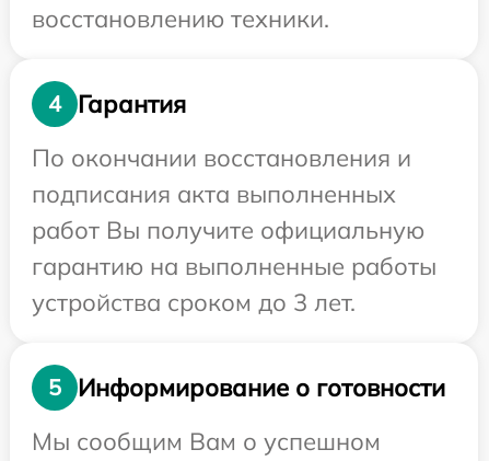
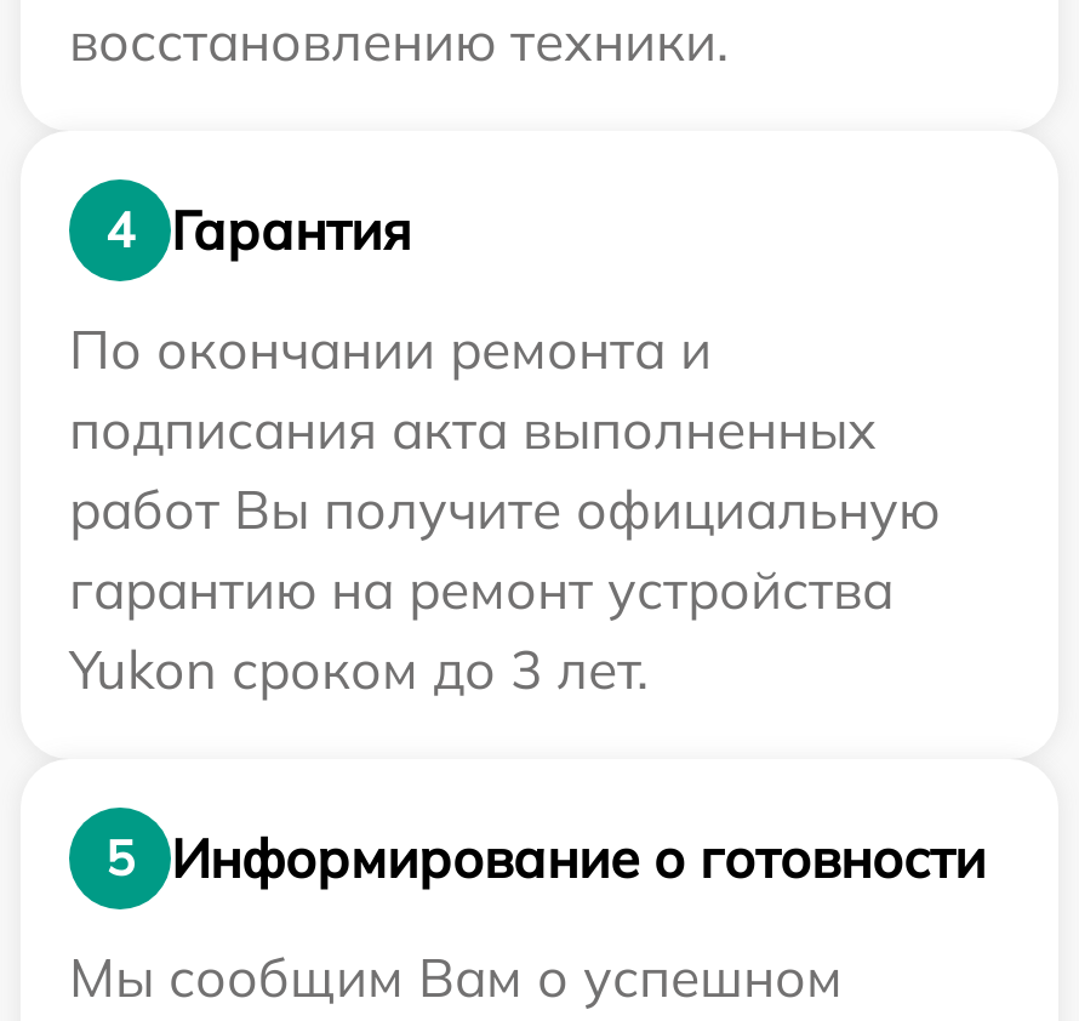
[32,142,411,173] По окончании восстановления и -> [69,315,712,383] По окончании ремонта и
[32,251,436,281] гарантию на выполненные работы -> [69,555,894,623] гарантию на ремонт устройства
[32,287,356,318] устройства сроком до 3 лет. -> [69,635,649,703] Yukon сроком до 3 лет.

